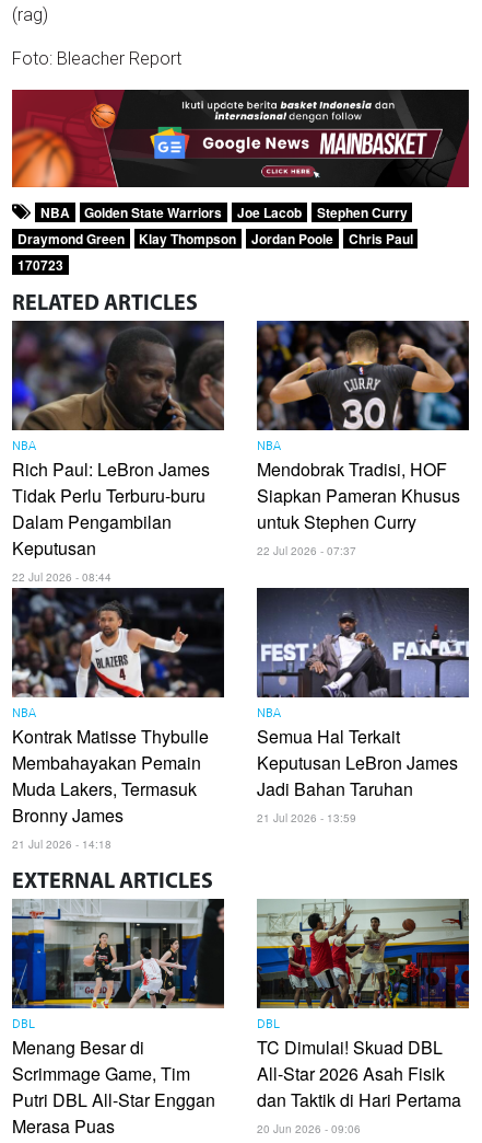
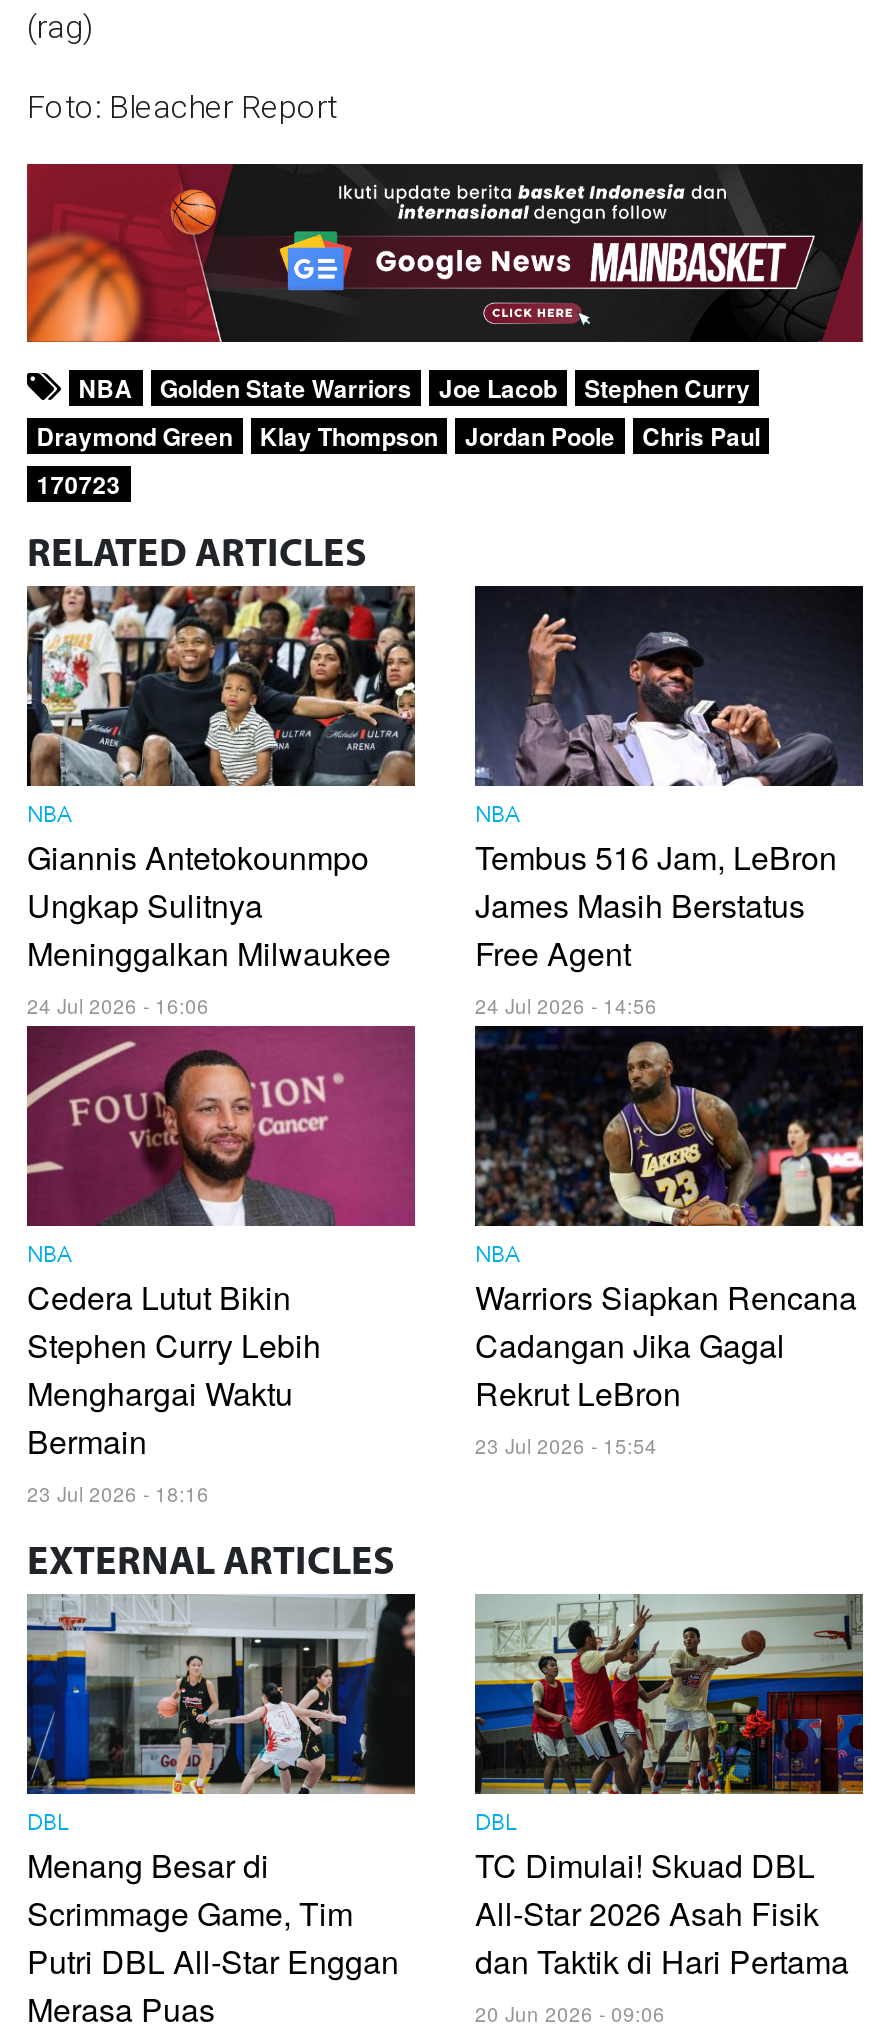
[11,320,224,585] [image] | Rich Paul: LeBron James | Tidak Perlu Terburu-buru | Dalam Pengambilan | Keputusan | 22 Jul 2026 - 08:44 -> [25,584,415,1021] [image] | Giannis Antetokounmpo | Ungkap Sulitnya | Meninggalkan Milwaukee | 24 Jul 2026 - 16:06
[257,320,469,559] [image] | Mendobrak Tradisi, HOF | Siapkan Pameran Khusus | untuk Stephen Curry | 22 Jul 2026 - 07:37 -> [475,584,863,1021] [image] | Tembus 516 Jam, LeBron | James Masih Berstatus | Free Agent | 24 Jul 2026 - 14:56
[12,587,225,852] [image] | Kontrak Matisse Thybulle | Membahayakan Pemain | Muda Lakers, Termasuk | Bronny James | 21 Jul 2026 - 14:18 -> [25,1024,417,1509] [image] | Cedera Lutut Bikin | Stephen Curry Lebih | Menghargai Waktu | Bermain | 23 Jul 2026 - 18:16
[256,589,469,826] [image] | Semua Hal Terkait | Keputusan LeBron James | Jadi Bahan Taruhan | 21 Jul 2026 - 13:59 -> [473,1026,865,1461] [image] | Warriors Siapkan Rencana | Cadangan Jika Gagal | Rekrut LeBron | 23 Jul 2026 - 15:54

